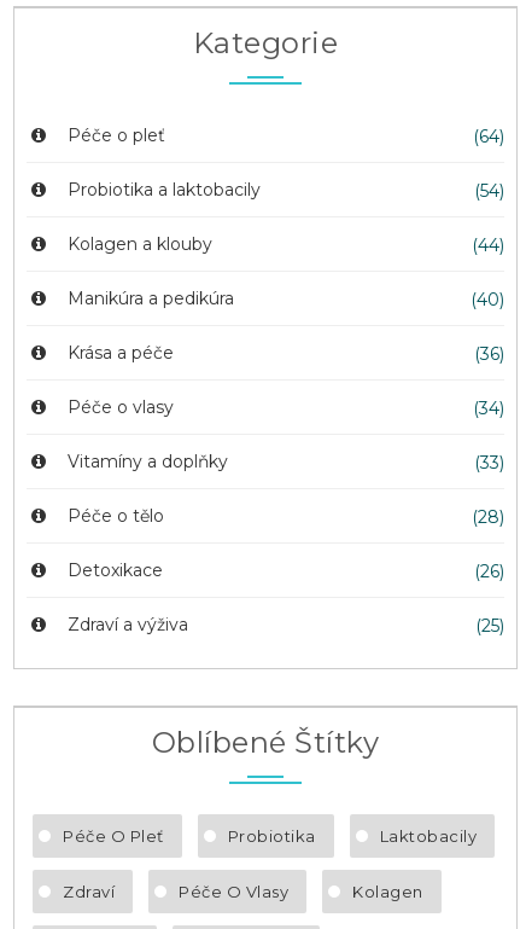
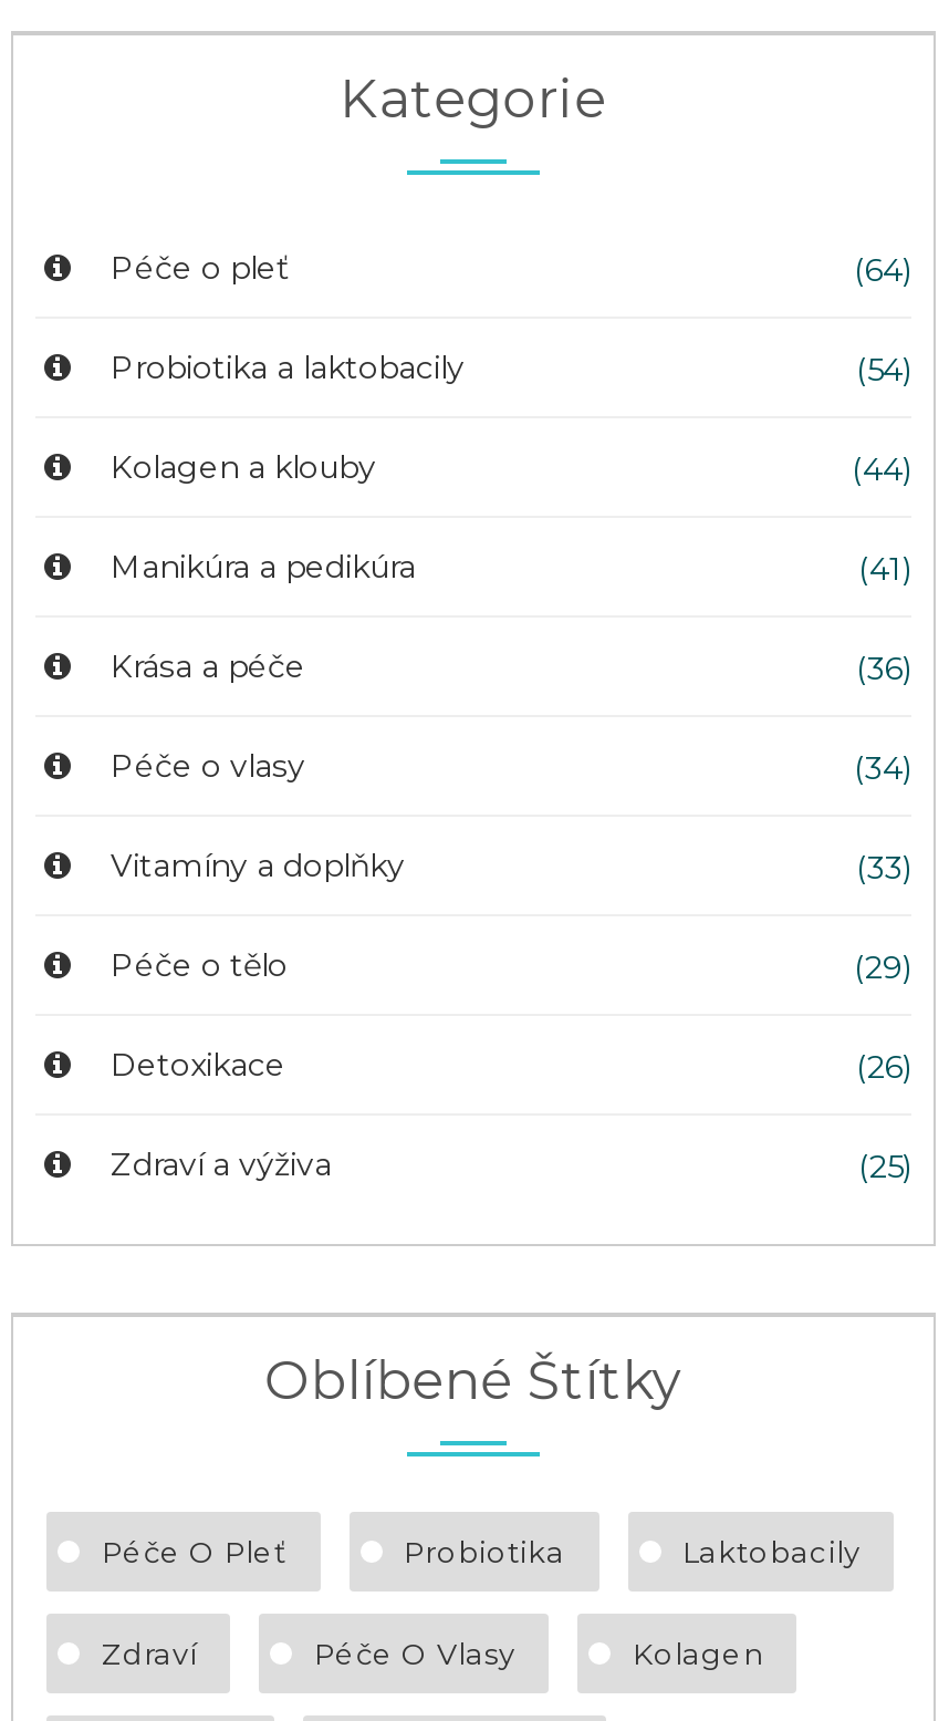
[471,288,504,310] (40) -> [858,548,911,588] (41)
[472,506,504,527] (28) -> [854,946,911,986] (29)

